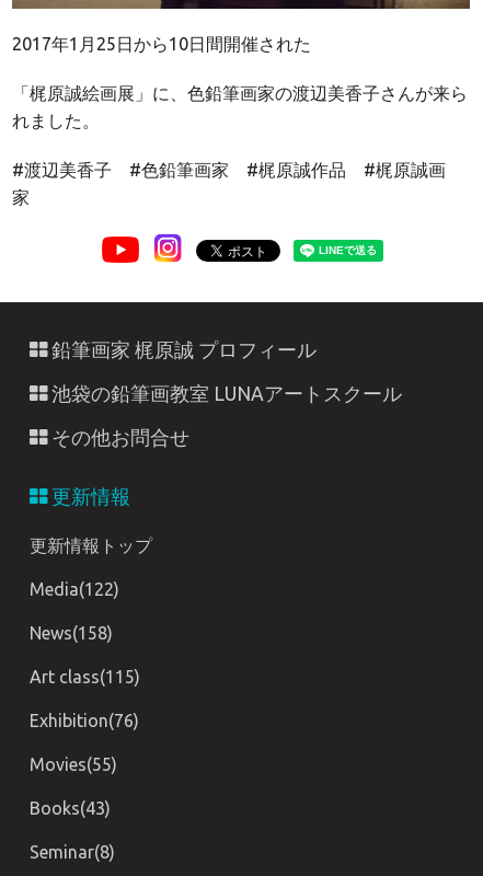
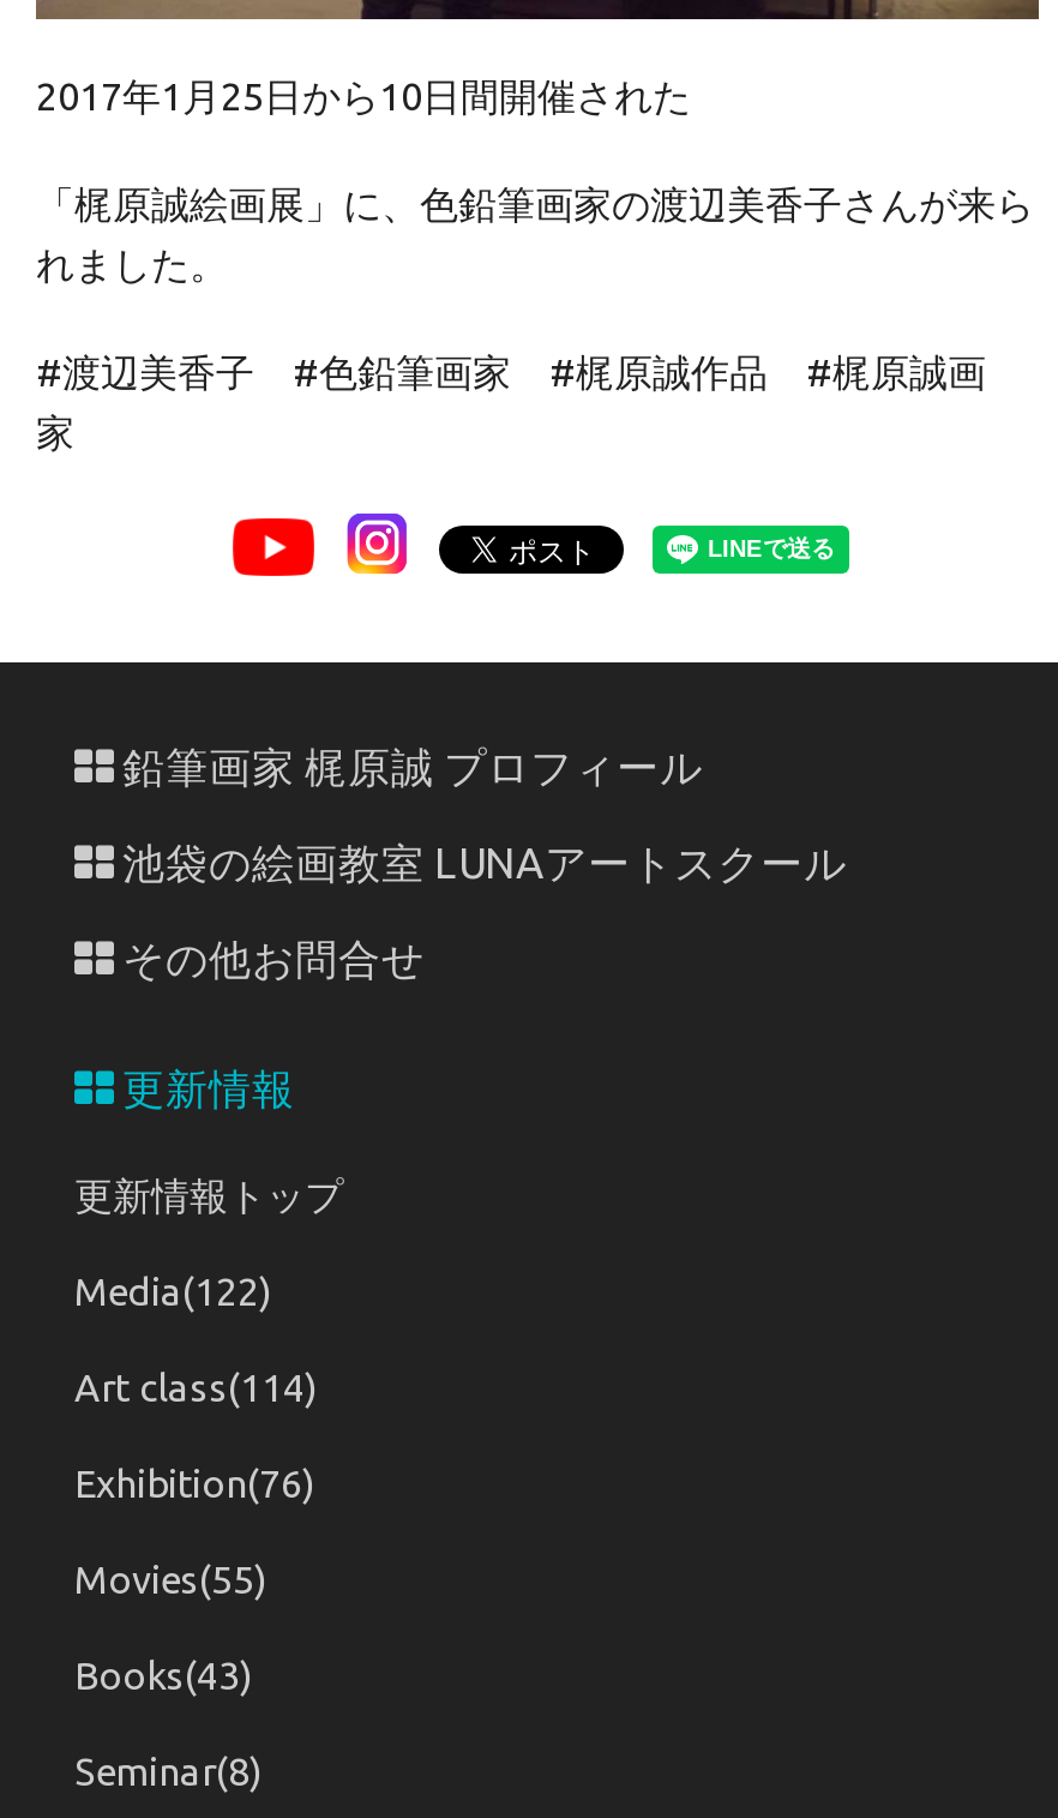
[47,383,402,404] 池袋の鉛筆画教室 LUNAアートスクール -> [113,840,847,885] 池袋の絵画教室 LUNAアートスクール
[30,623,140,686] News(158) | Art class(115) -> [74,1365,317,1408] Art class(114)

